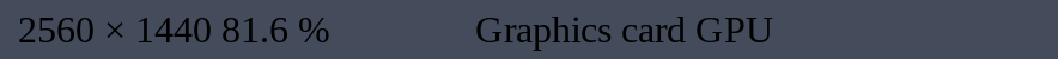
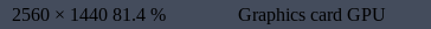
[18,9,329,49] 2560 × 1440 81.6 % -> [12,4,166,24] 2560 × 1440 81.4 %

